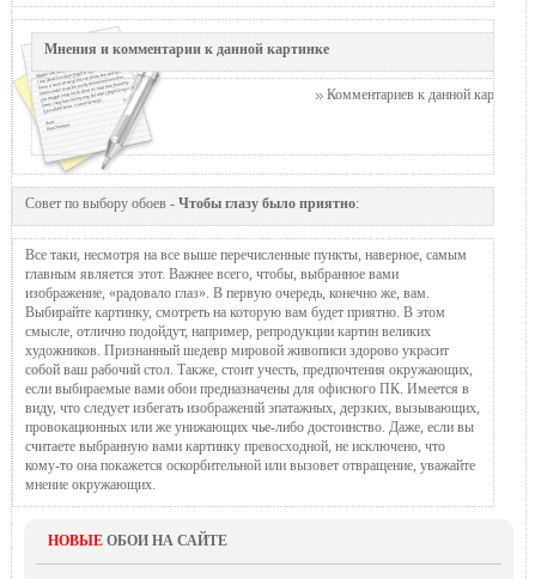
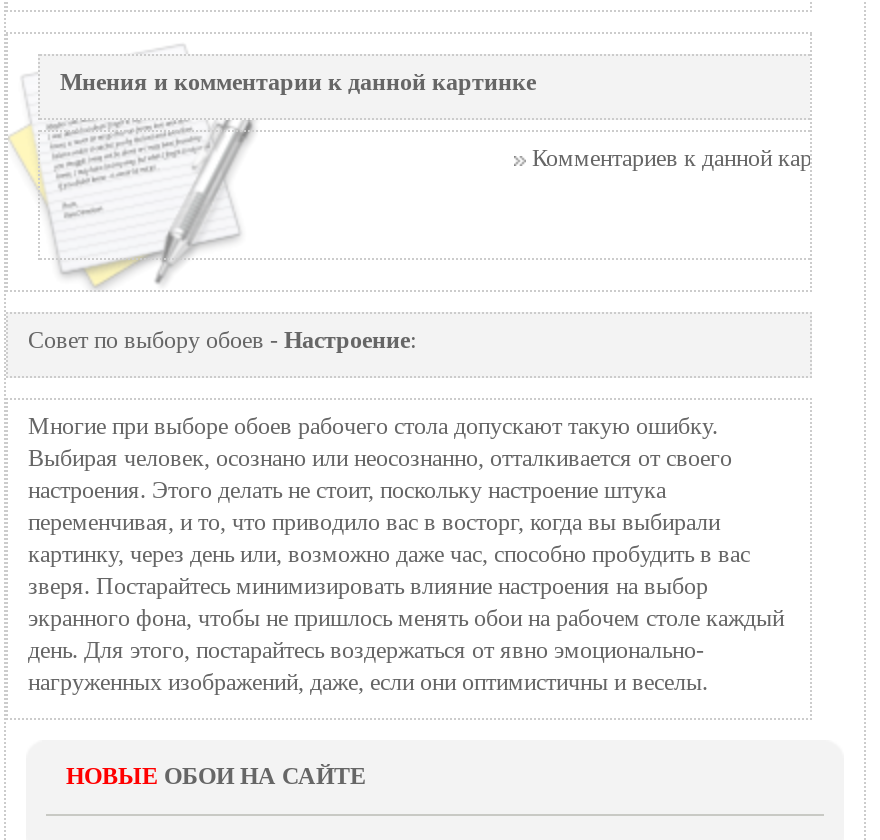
[25,195,359,211] Совет по выбору обоев - Чтобы глазу было приятно: -> [28,325,416,353] Совет по выбору обоев - Настроение:
[25,246,480,493] Все таки, несмотря на все выше перечисленные пункты, наверное, самым | главным является этот. Важнее всего, чтобы, выбранное вами | изображение, «радовало глаз». В первую очередь, конечно же, вам. | Выбирайте картинку, смотреть на которую вам будет приятно. В этом | смысле, отлично подойдут, например, репродукции картин великих | художников. Признанный шедевр мировой живописи здорово украсит | собой ваш рабочий стол. Также, стоит учесть, предпочтения окружающих, | если выбираемые вами обои предназначены для офисного ПК. Имеется в | виду, что следует избегать изображений эпатажных, дерзких, вызывающих, | провокационных или же унижающих чье-либо достоинство. Даже, если вы | считаете выбранную вами картинку превосходной, не исключено, что | кому-то она покажется оскорбительной или вызовет отвращение, уважайте | мнение окружающих. -> [28,411,784,695] Многие при выборе обоев рабочего стола допускают такую ошибку. | Выбирая человек, осознано или неосознанно, отталкивается от своего | настроения. Этого делать не стоит, поскольку настроение штука | переменчивая, и то, что приводило вас в восторг, когда вы выбирали | картинку, через день или, возможно даже час, способно пробудить в вас | зверя. Постарайтесь минимизировать влияние настроения на выбор | экранного фона, чтобы не пришлось менять обои на рабочем столе каждый | день. Для этого, постарайтесь воздержаться от явно эмоционально- | нагруженных изображений, даже, если они оптимистичны и веселы.

